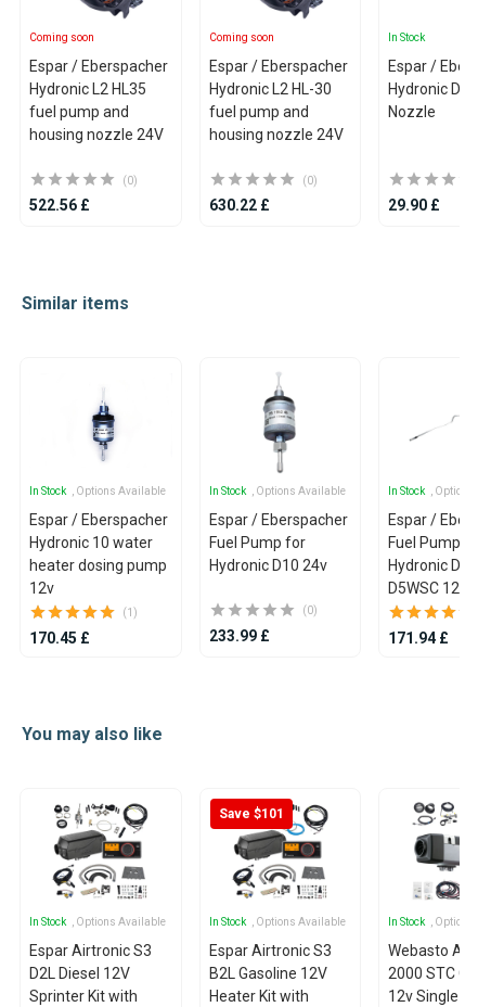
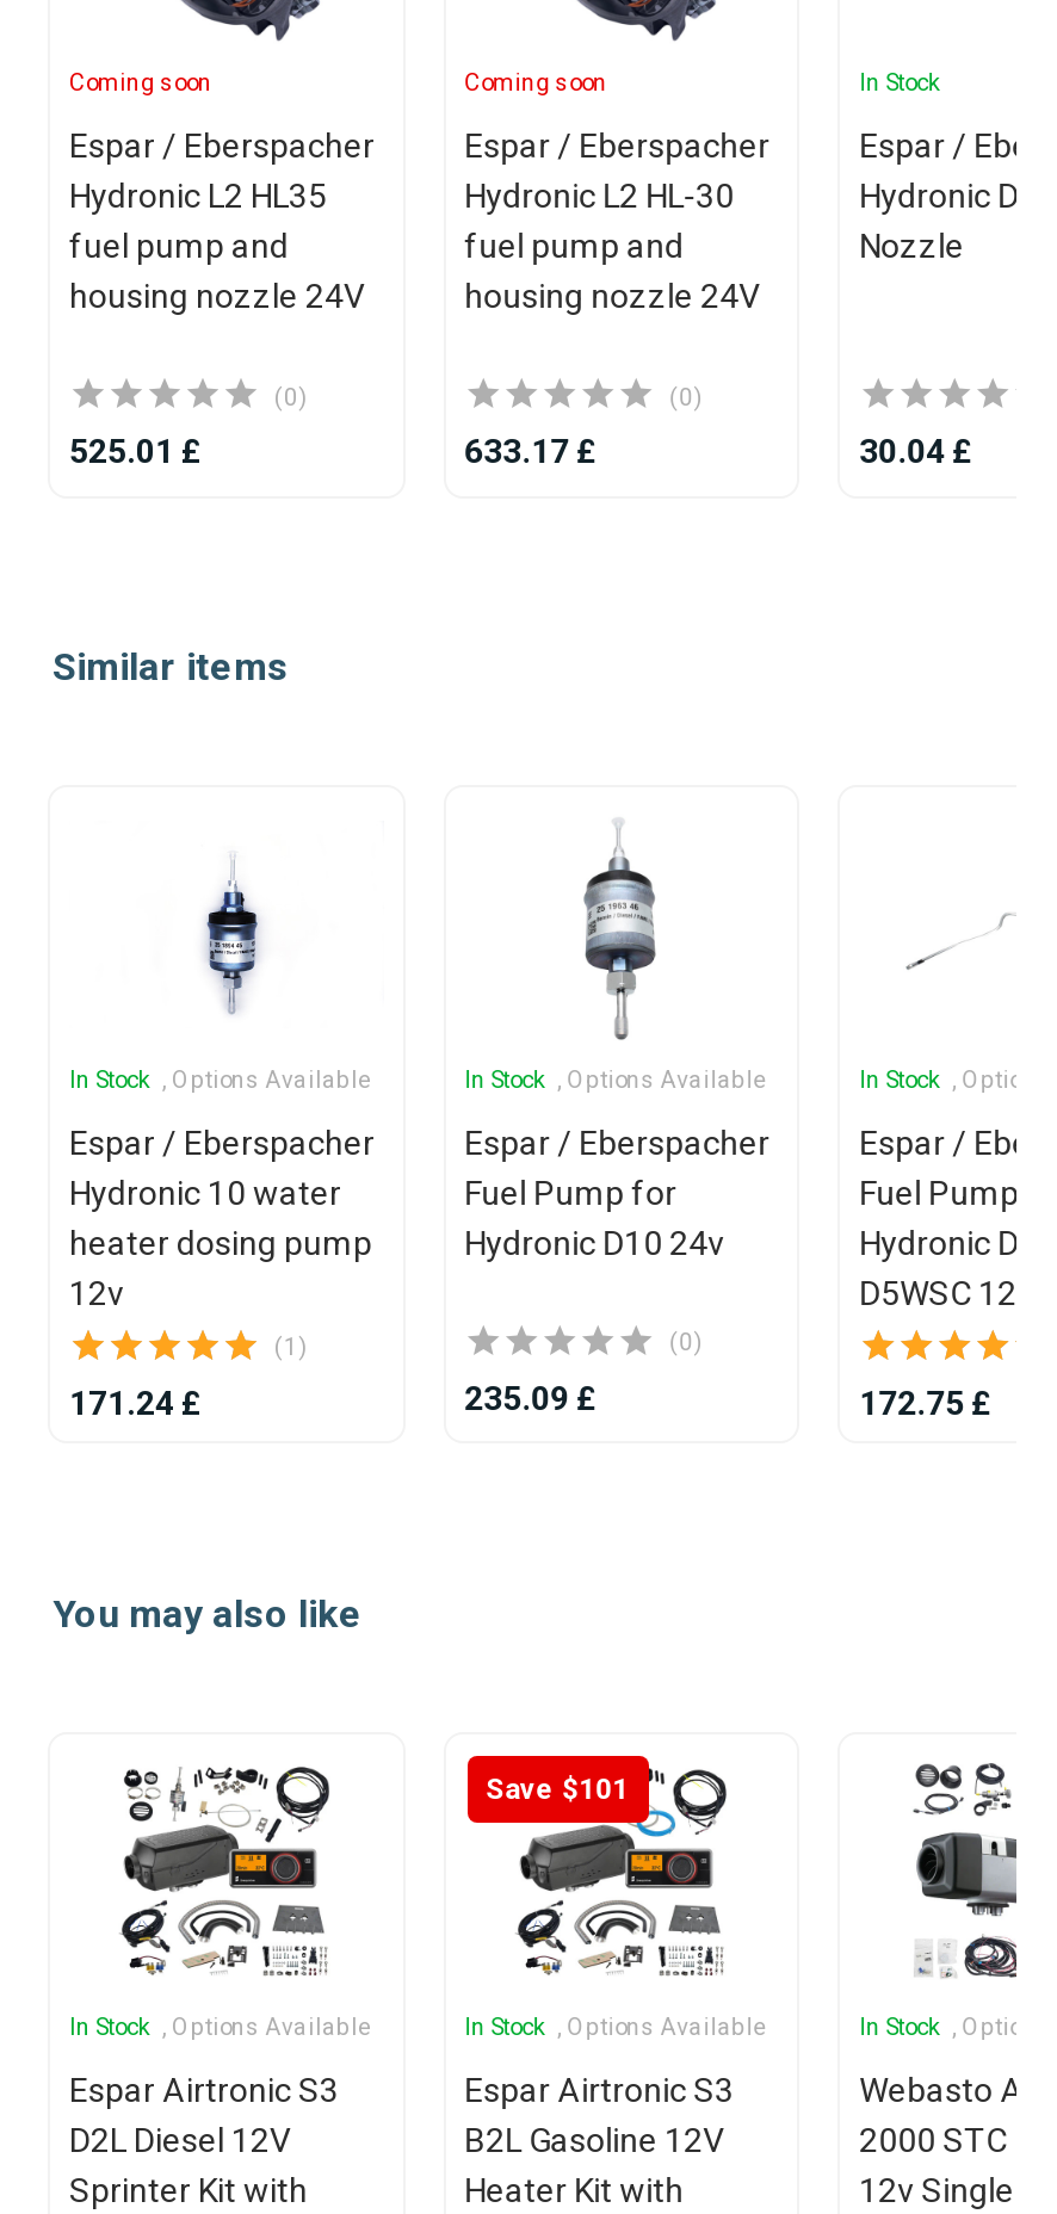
[29,197,90,214] 522.56 £ -> [69,432,203,470] 525.01 £
[209,197,269,214] 630.22 £ -> [464,432,598,470] 633.17 £
[388,197,440,214] 29.90 £ -> [859,432,974,470] 30.04 £
[29,629,90,647] 170.45 £ -> [69,1384,203,1422] 171.24 £
[209,627,269,644] 233.99 £ -> [464,1379,598,1417] 235.09 £
[388,629,449,647] 171.94 £ -> [859,1384,993,1422] 172.75 £

